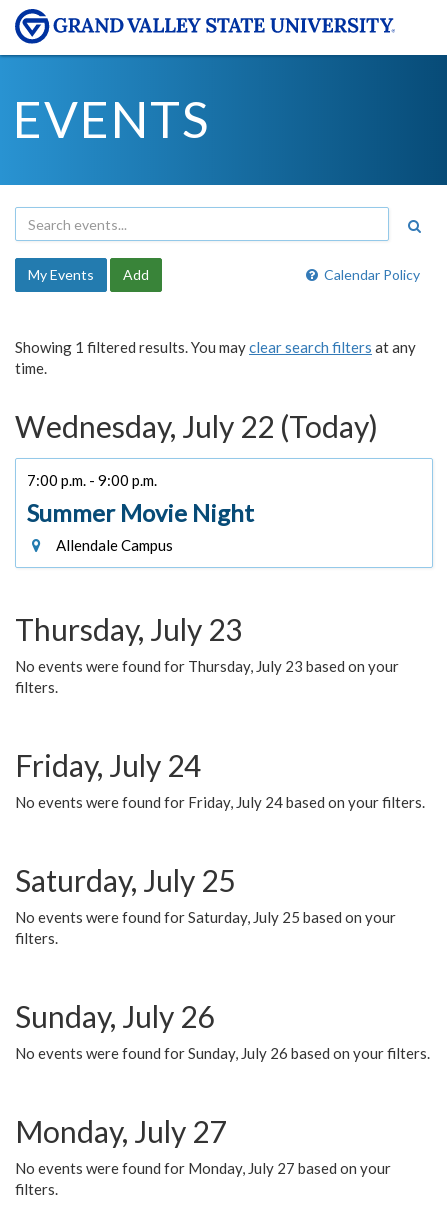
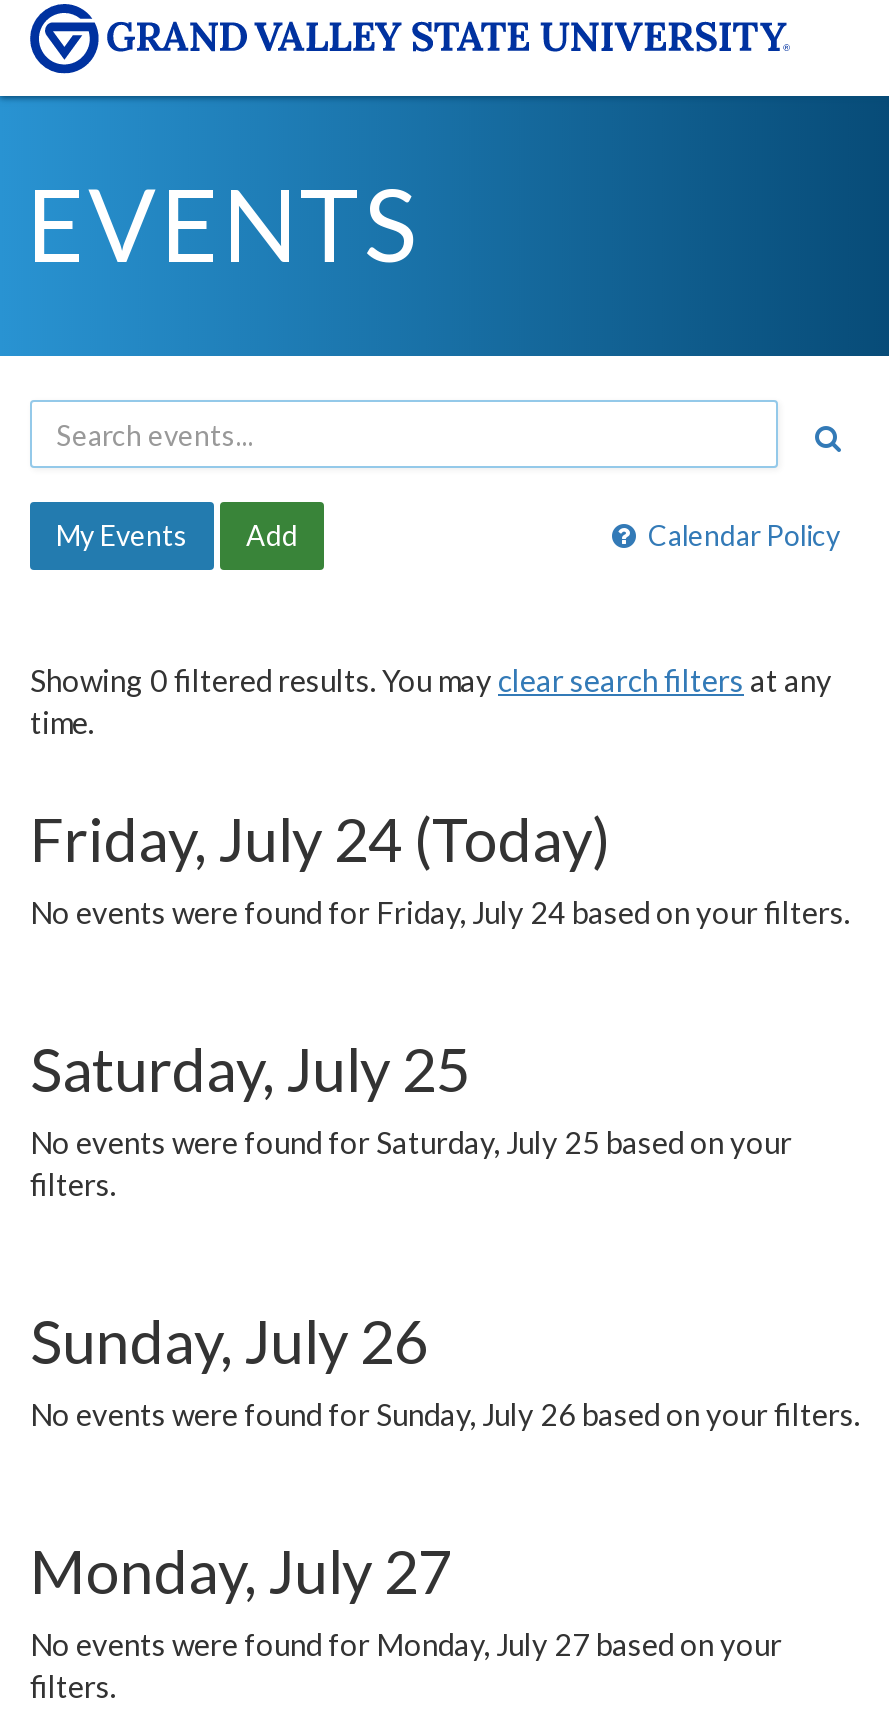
[15,338,416,356] Showing 1 filtered results. You may clear search filters at any -> [30,662,832,698] Showing 0 filtered results. You may clear search filters at any
[15,408,399,783] Wednesday, July 22 (Today) | 7:00 p.m. - 9:00 p.m. | Summer Movie Night | Allendale Campus | Thursday, July 23 | No events were found for Thursday, July 23 based on your | filters. | Friday, July 24 -> [30,802,610,874] Friday, July 24 (Today)

